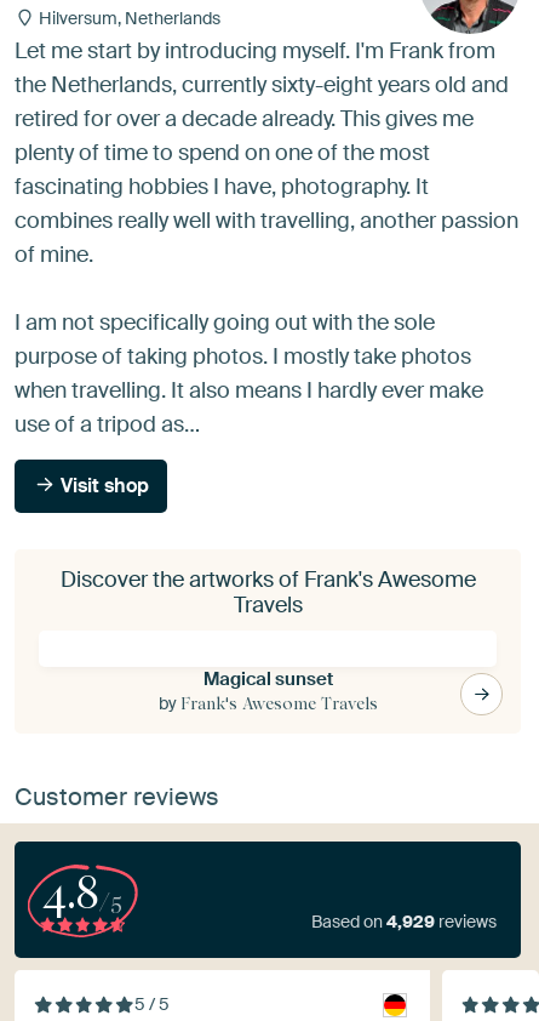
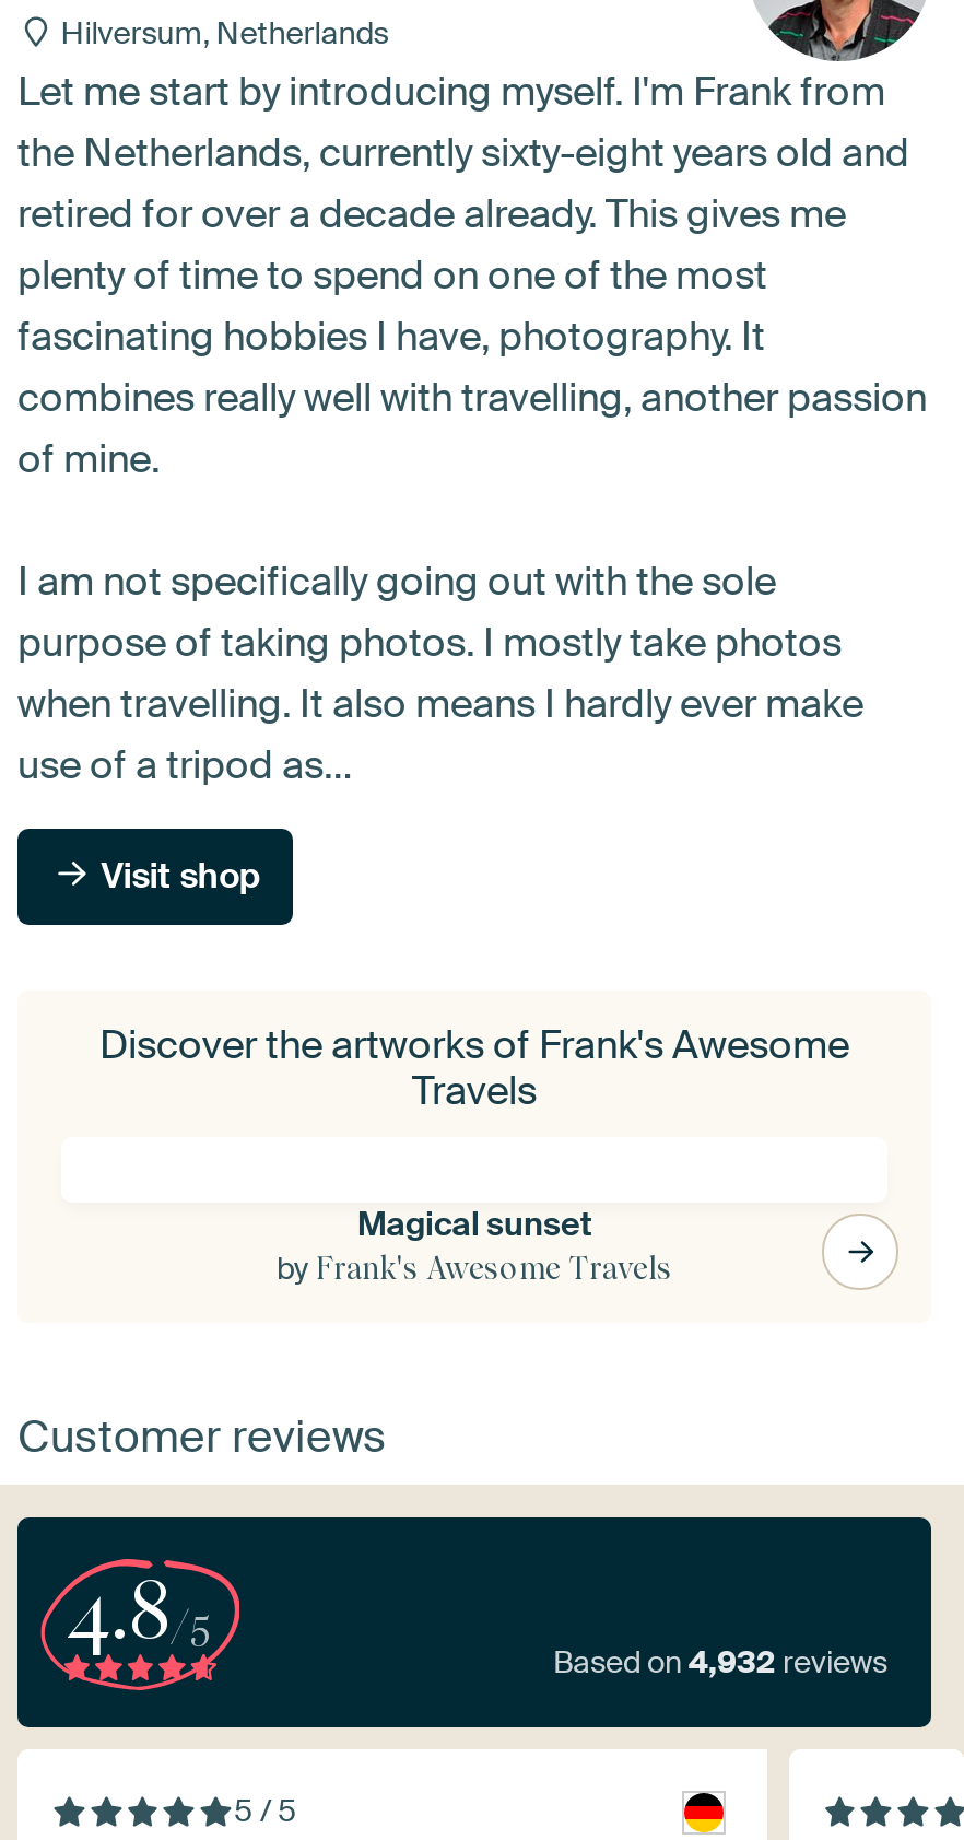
[311,910,497,932] Based on 4,929 reviews -> [553,1641,887,1681] Based on 4,932 reviews

